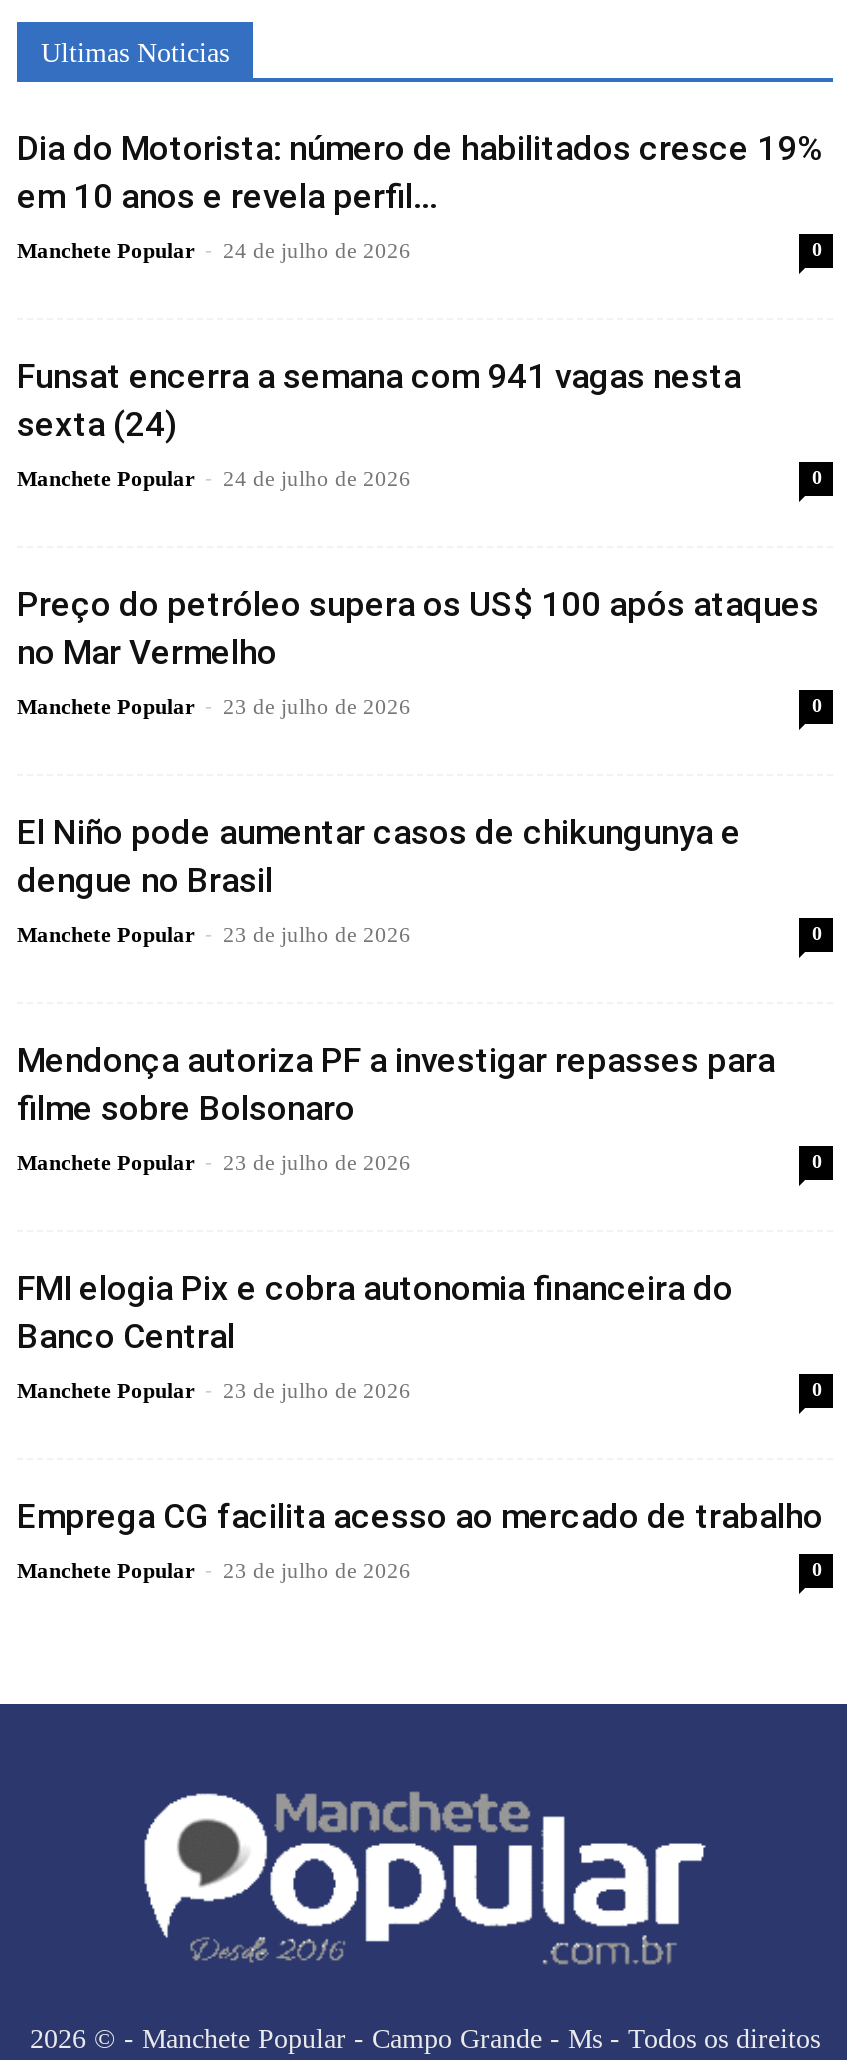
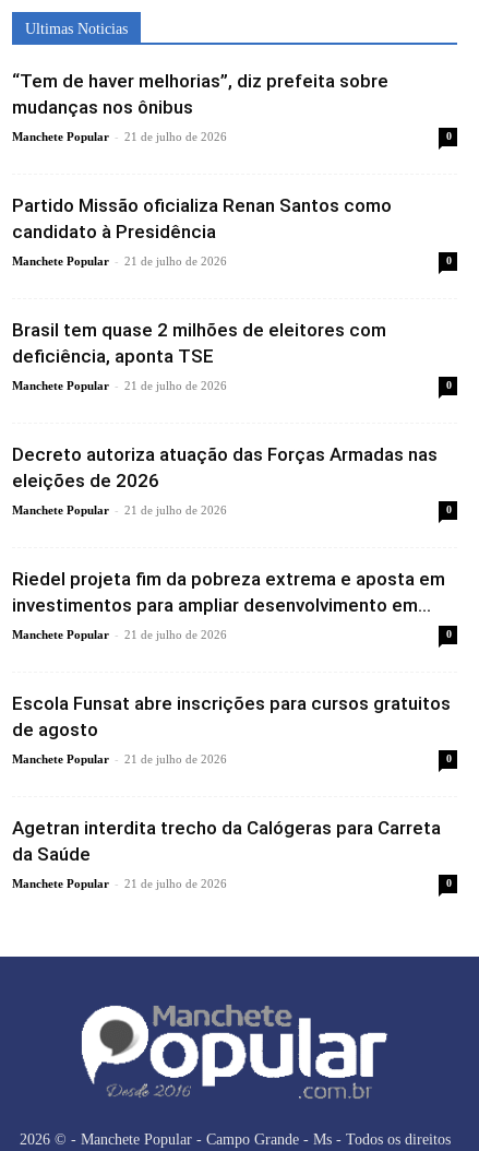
[17,128,823,264] Dia do Motorista: número de habilitados cresce 19% | em 10 anos e revela perfil... | Manchete Popular - 24 de julho de 2026 -> [12,70,388,144] “Tem de haver melhorias”, diz prefeita sobre | mudanças nos ônibus | Manchete Popular - 21 de julho de 2026
[17,356,741,492] Funsat encerra a semana com 941 vagas nesta | sexta (24) | Manchete Popular - 24 de julho de 2026 -> [12,194,392,269] Partido Missão oficializa Renan Santos como | candidato à Presidência | Manchete Popular - 21 de julho de 2026
[17,584,819,720] Preço do petróleo supera os US$ 100 após ataques | no Mar Vermelho | Manchete Popular - 23 de julho de 2026 -> [12,319,386,393] Brasil tem quase 2 milhões de eleitores com | deficiência, aponta TSE | Manchete Popular - 21 de julho de 2026
[17,812,741,948] El Niño pode aumentar casos de chikungunya e | dengue no Brasil | Manchete Popular - 23 de julho de 2026 -> [12,443,438,518] Decreto autoriza atuação das Forças Armadas nas | eleições de 2026 | Manchete Popular - 21 de julho de 2026
[17,1040,775,1176] Mendonça autoriza PF a investigar repasses para | filme sobre Bolsonaro | Manchete Popular - 23 de julho de 2026 -> [12,568,445,642] Riedel projeta fim da pobreza extrema e aposta em | investimentos para ampliar desenvolvimento em... | Manchete Popular - 21 de julho de 2026
[17,1268,733,1404] FMI elogia Pix e cobra autonomia financeira do | Banco Central | Manchete Popular - 23 de julho de 2026 -> [12,692,451,767] Escola Funsat abre inscrições para cursos gratuitos | de agosto | Manchete Popular - 21 de julho de 2026
[17,1496,831,1584] Emprega CG facilita acesso ao mercado de trabalho | Manchete Popular - 23 de julho de 2026 -> [12,817,441,891] Agetran interdita trecho da Calógeras para Carreta | da Saúde | Manchete Popular - 21 de julho de 2026

